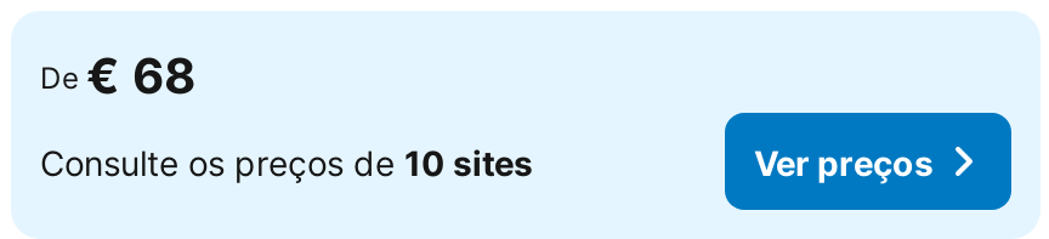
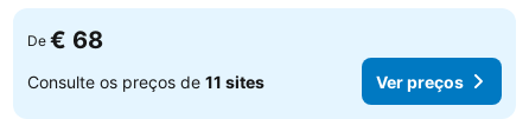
[40,141,533,182] Consulte os preços de 10 sites -> [27,71,264,91] Consulte os preços de 11 sites

